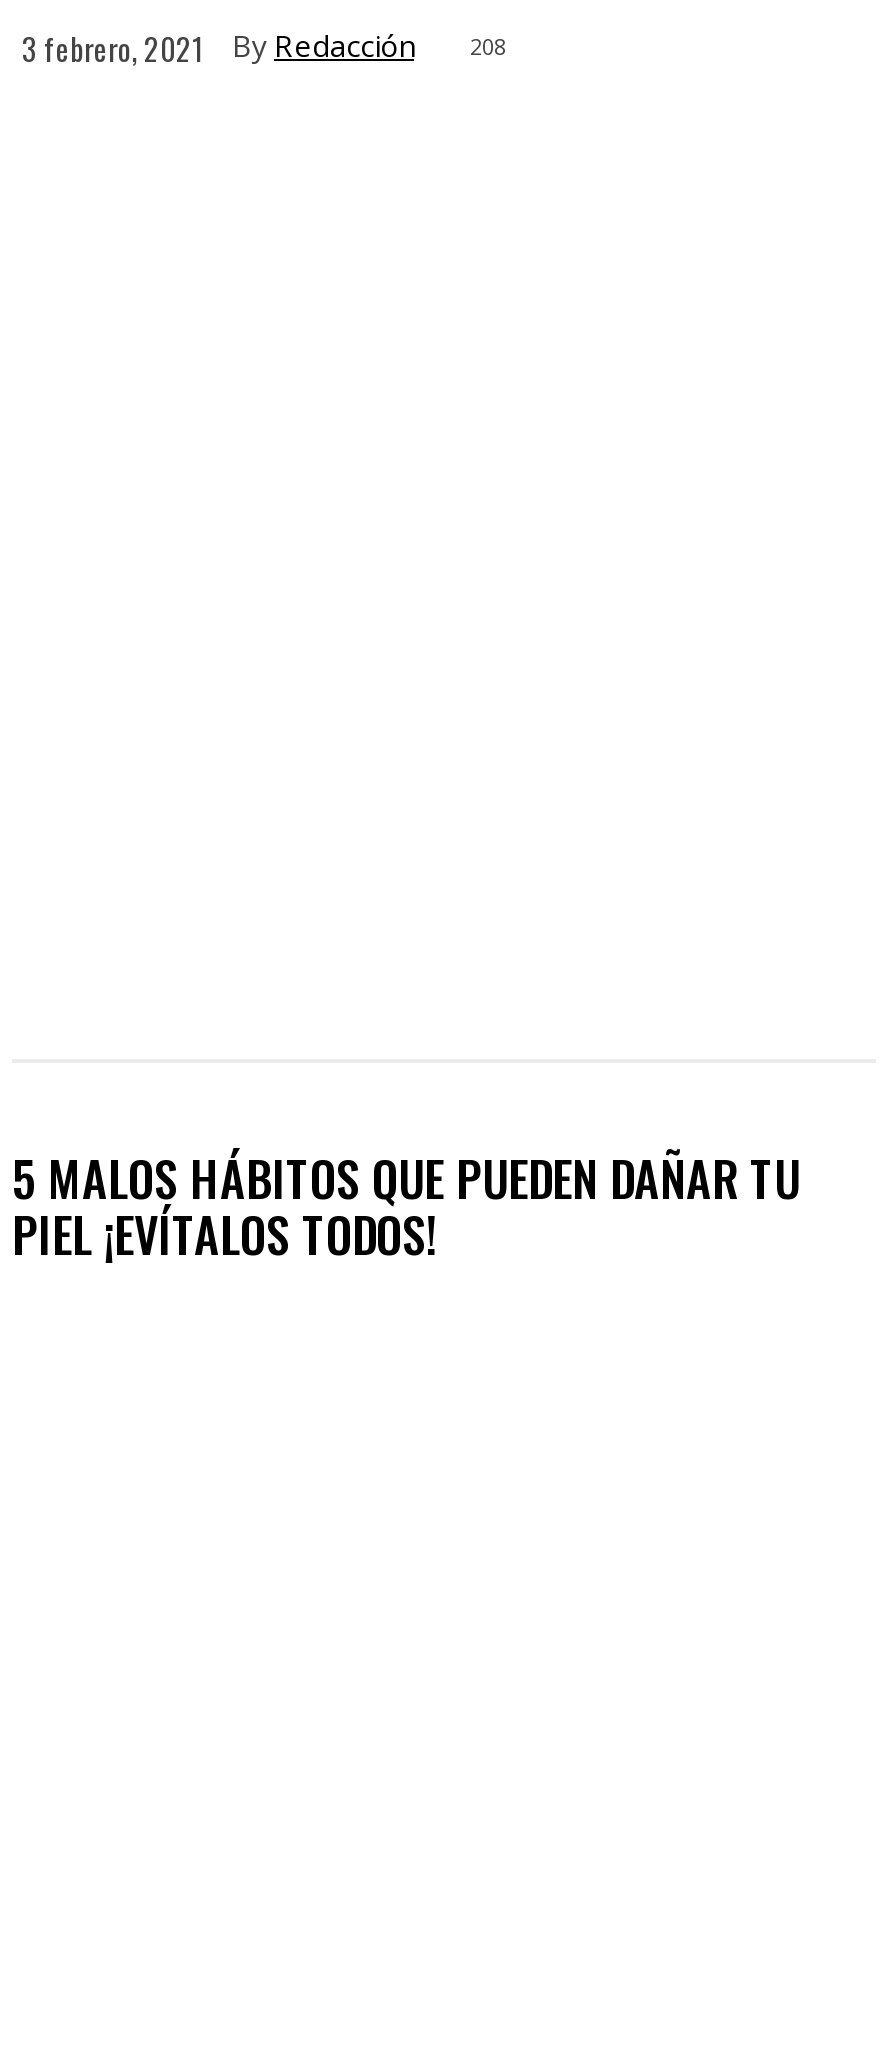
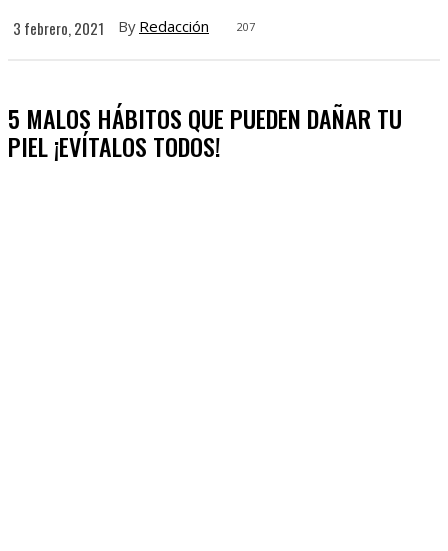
[22,26,506,70] 3 febrero, 2021 By Redacción 208 -> [13,16,255,39] 3 febrero, 2021 By Redacción 207

